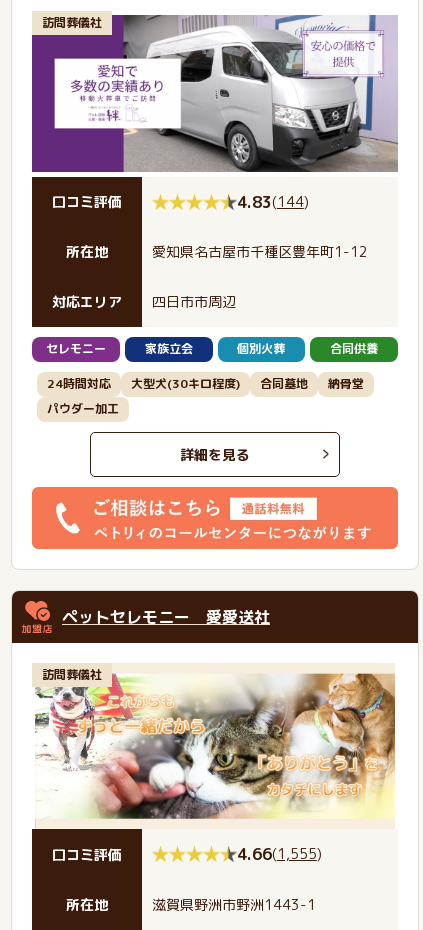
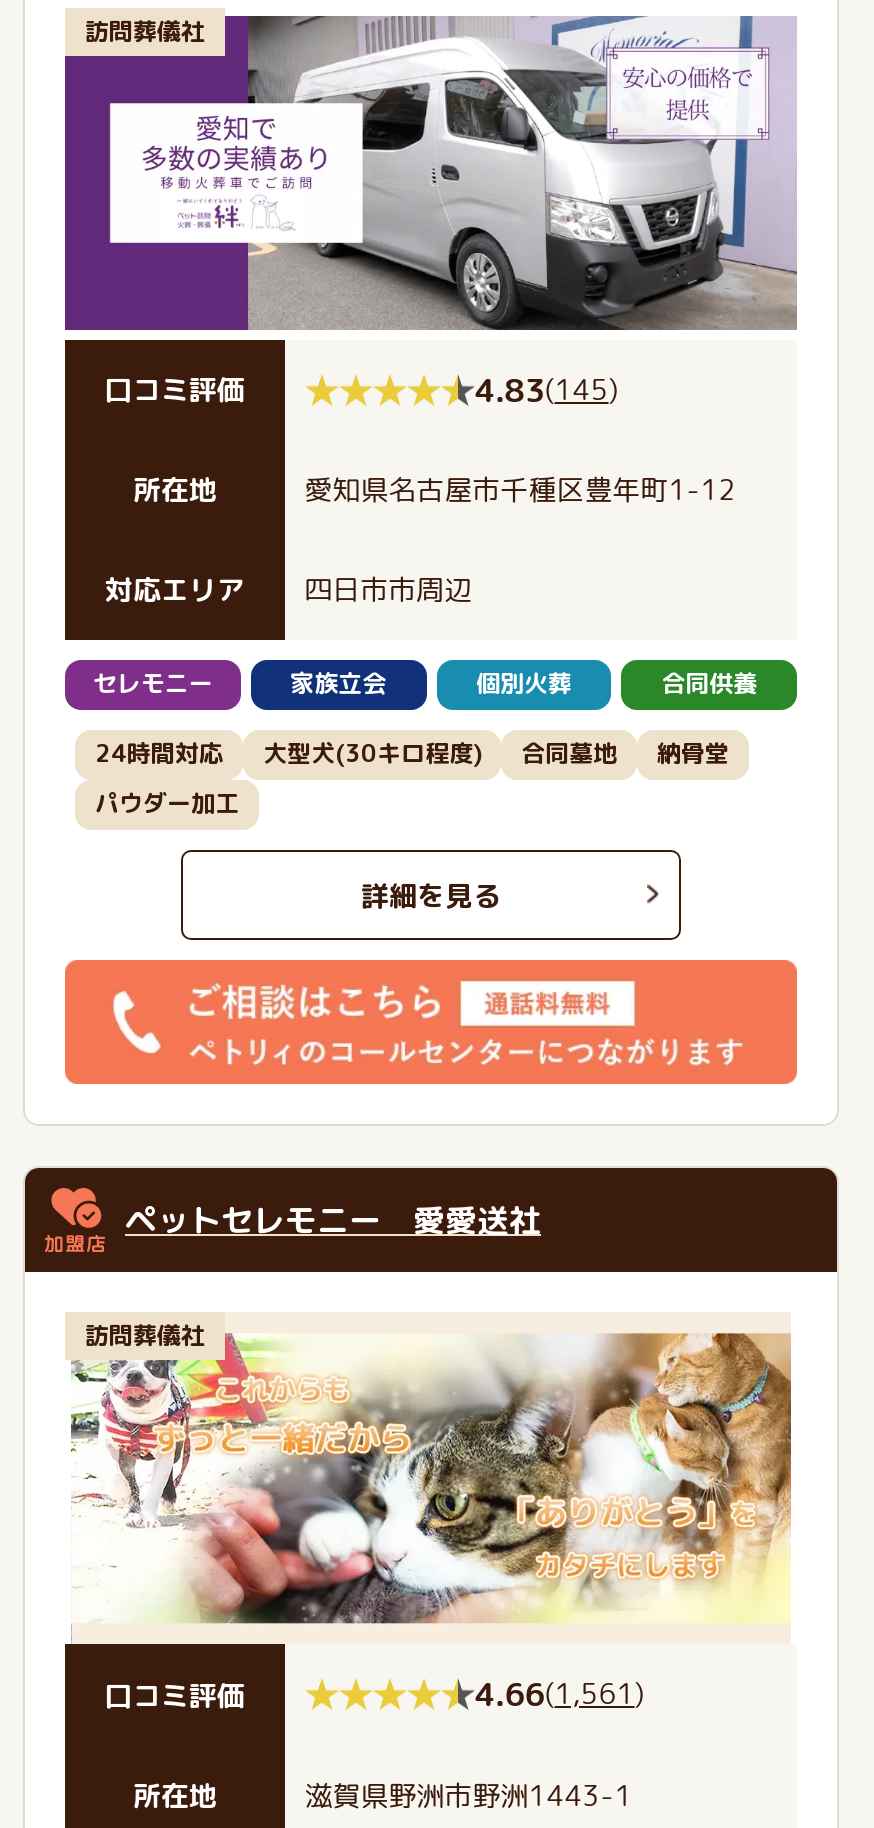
[237,190,309,212] 4.83(144) -> [475,367,619,411] 4.83(145)
[237,843,322,865] 4.66(1,555) -> [475,1672,645,1716] 4.66(1,561)

